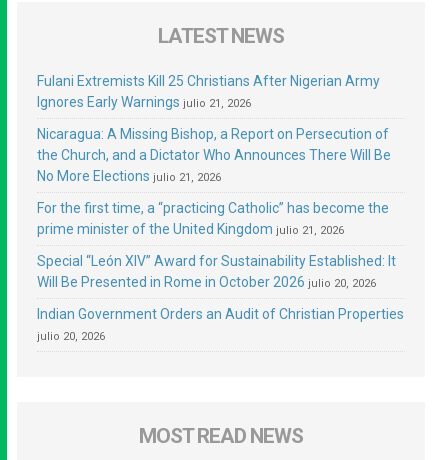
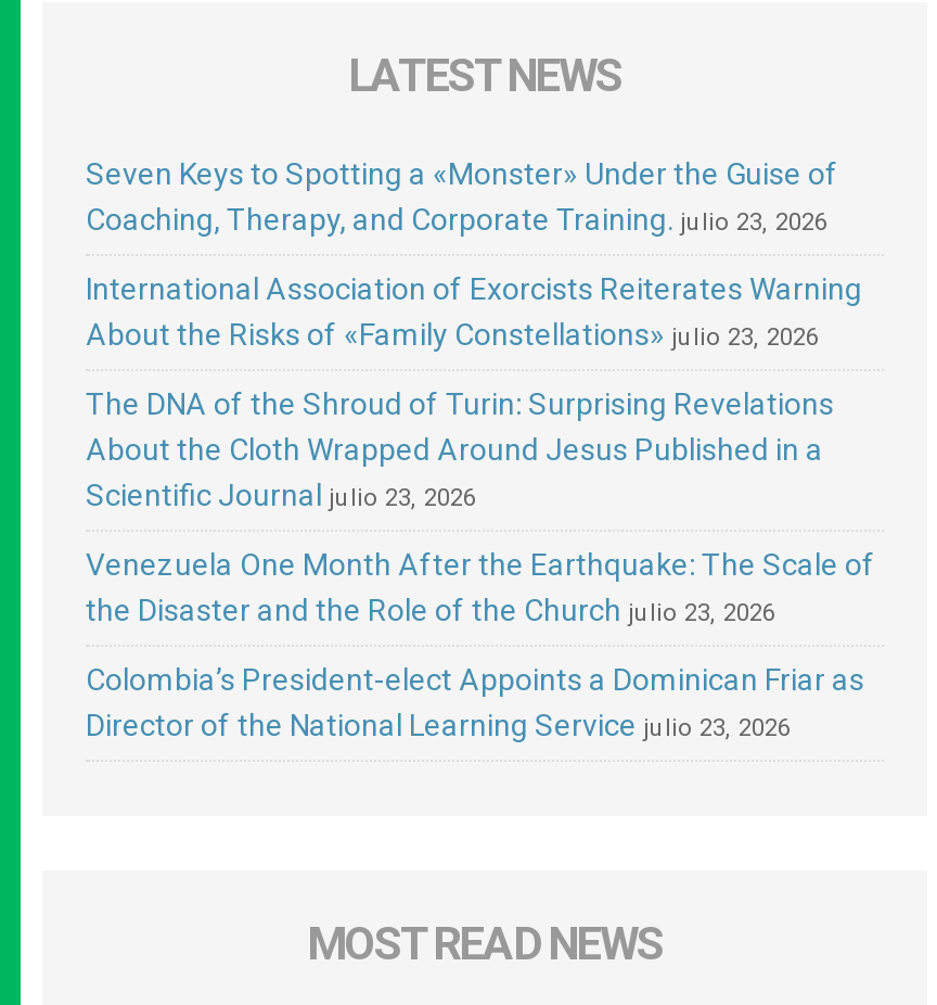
[37,73,404,343] Fulani Extremists Kill 25 Christians After Nigerian Army | Ignores Early Warnings julio 21, 2026 | Nicaragua: A Missing Bishop, a Report on Persecution of | the Church, and a Dictator Who Announces There Will Be | No More Elections julio 21, 2026 | For the first time, a “practicing Catholic” has become the | prime minister of the United Kingdom julio 21, 2026 | Special “León XIV” Award for Sustainability Established: It | Will Be Presented in Rome in October 2026 julio 20, 2026 | Indian Government Orders an Audit of Christian Properties | julio 20, 2026 -> [86,157,875,743] Seven Keys to Spotting a «Monster» Under the Guise of | Coaching, Therapy, and Corporate Training. julio 23, 2026 | International Association of Exorcists Reiterates Warning | About the Risks of «Family Constellations» julio 23, 2026 | The DNA of the Shroud of Turin: Surprising Revelations | About the Cloth Wrapped Around Jesus Published in a | Scientific Journal julio 23, 2026 | Venezuela One Month After the Earthquake: The Scale of | the Disaster and the Role of the Church julio 23, 2026 | Colombia’s President-elect Appoints a Dominican Friar as | Director of the National Learning Service julio 23, 2026

